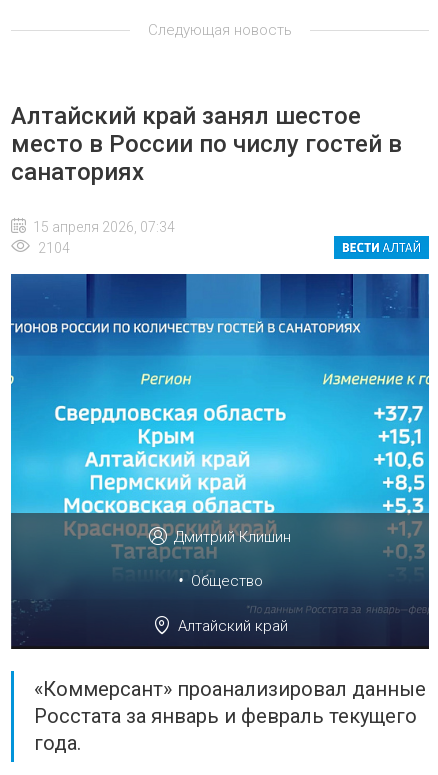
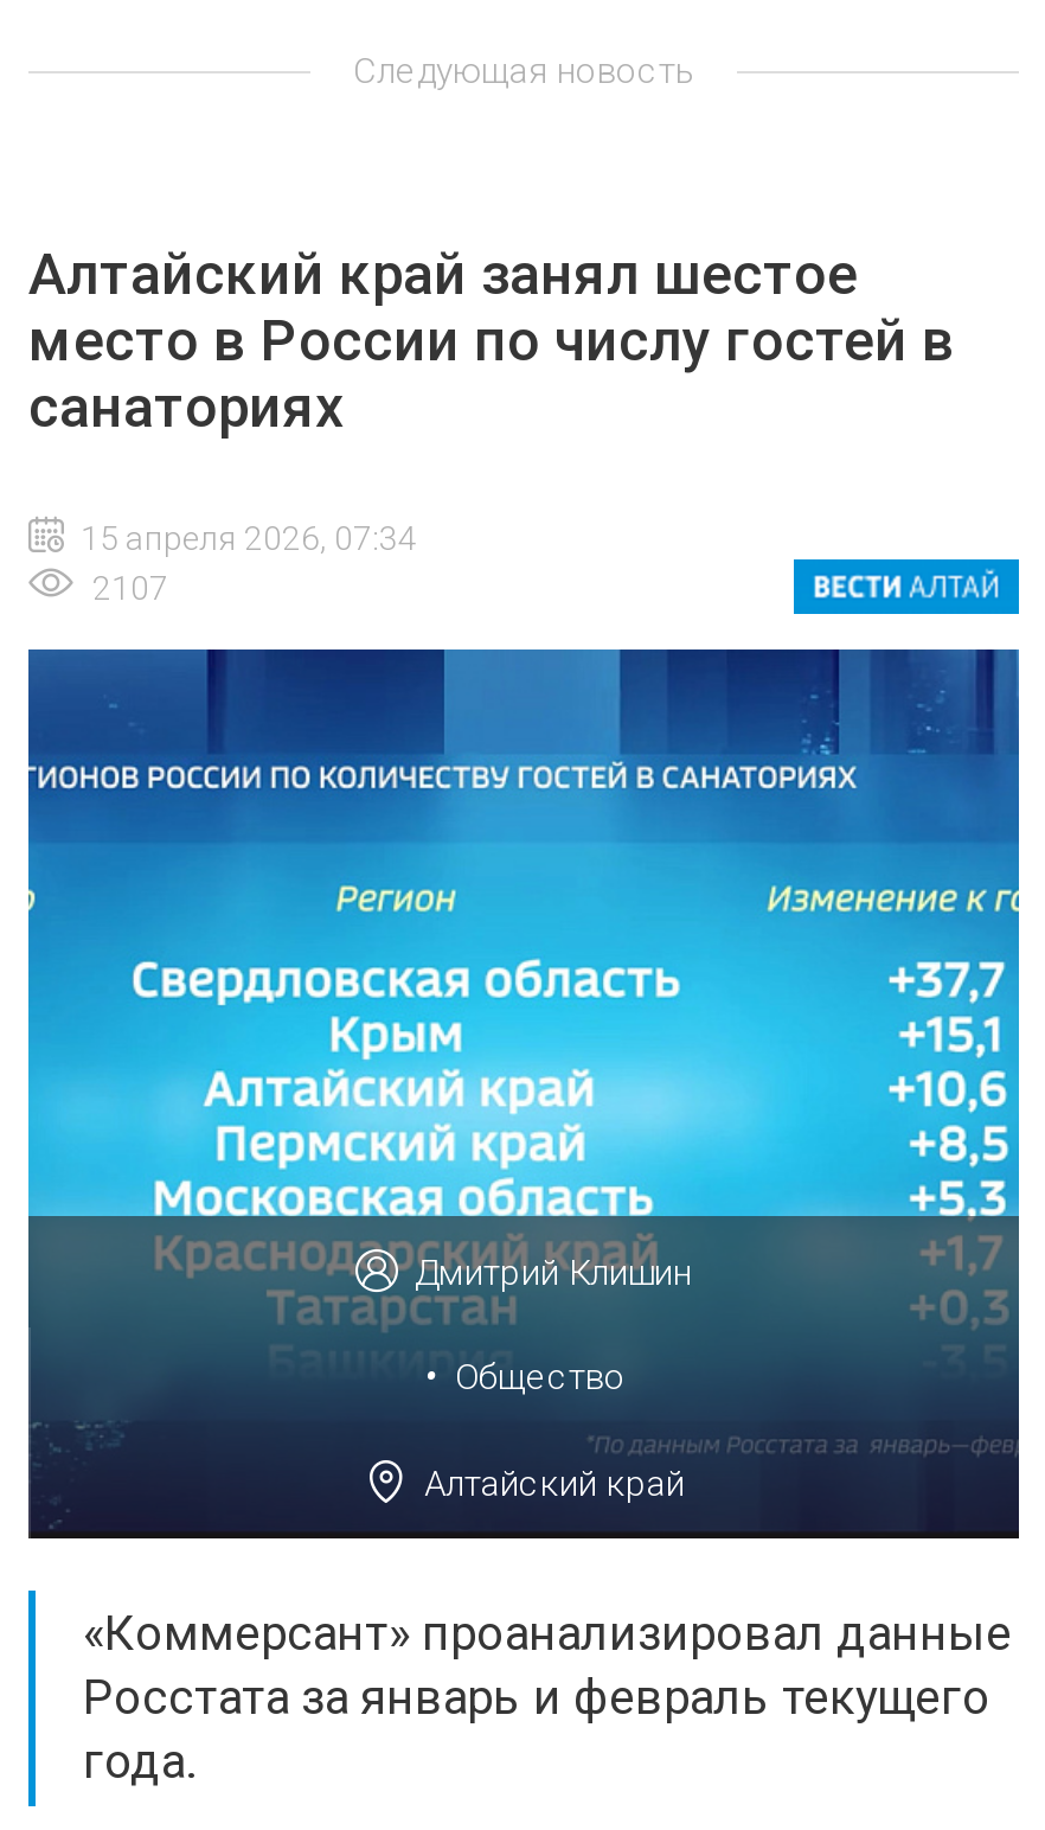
[35,240,70,256] 2104 -> [85,570,168,608] 2107

